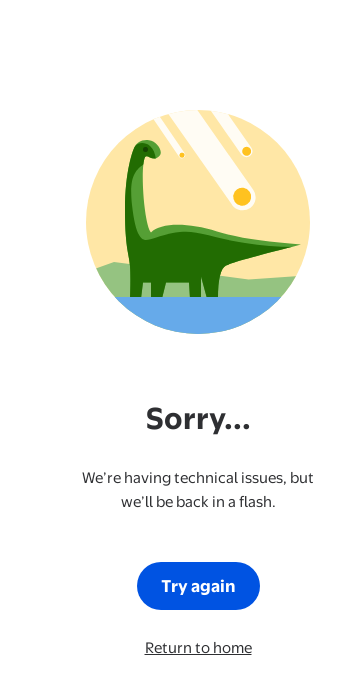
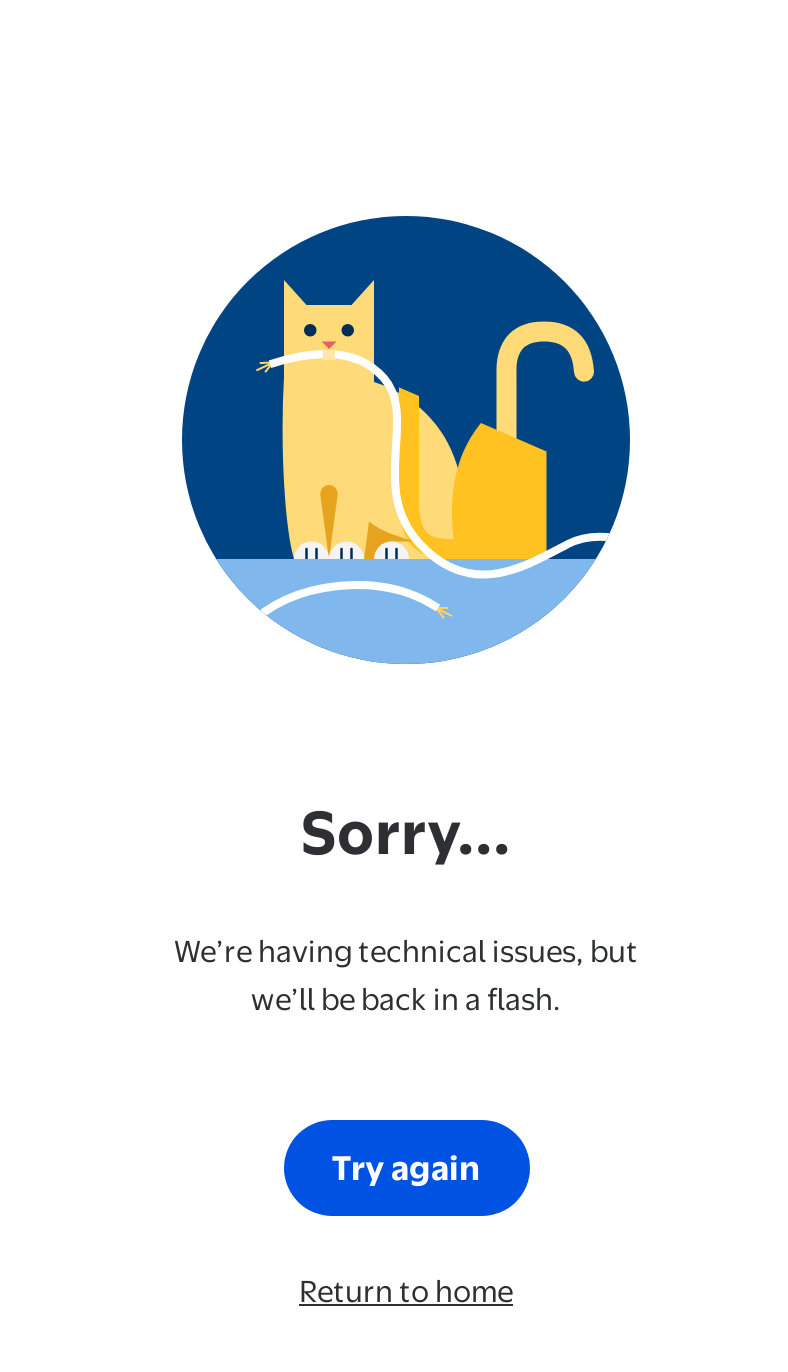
[86,110,310,311] [image] -> [180,214,632,620] [image]

